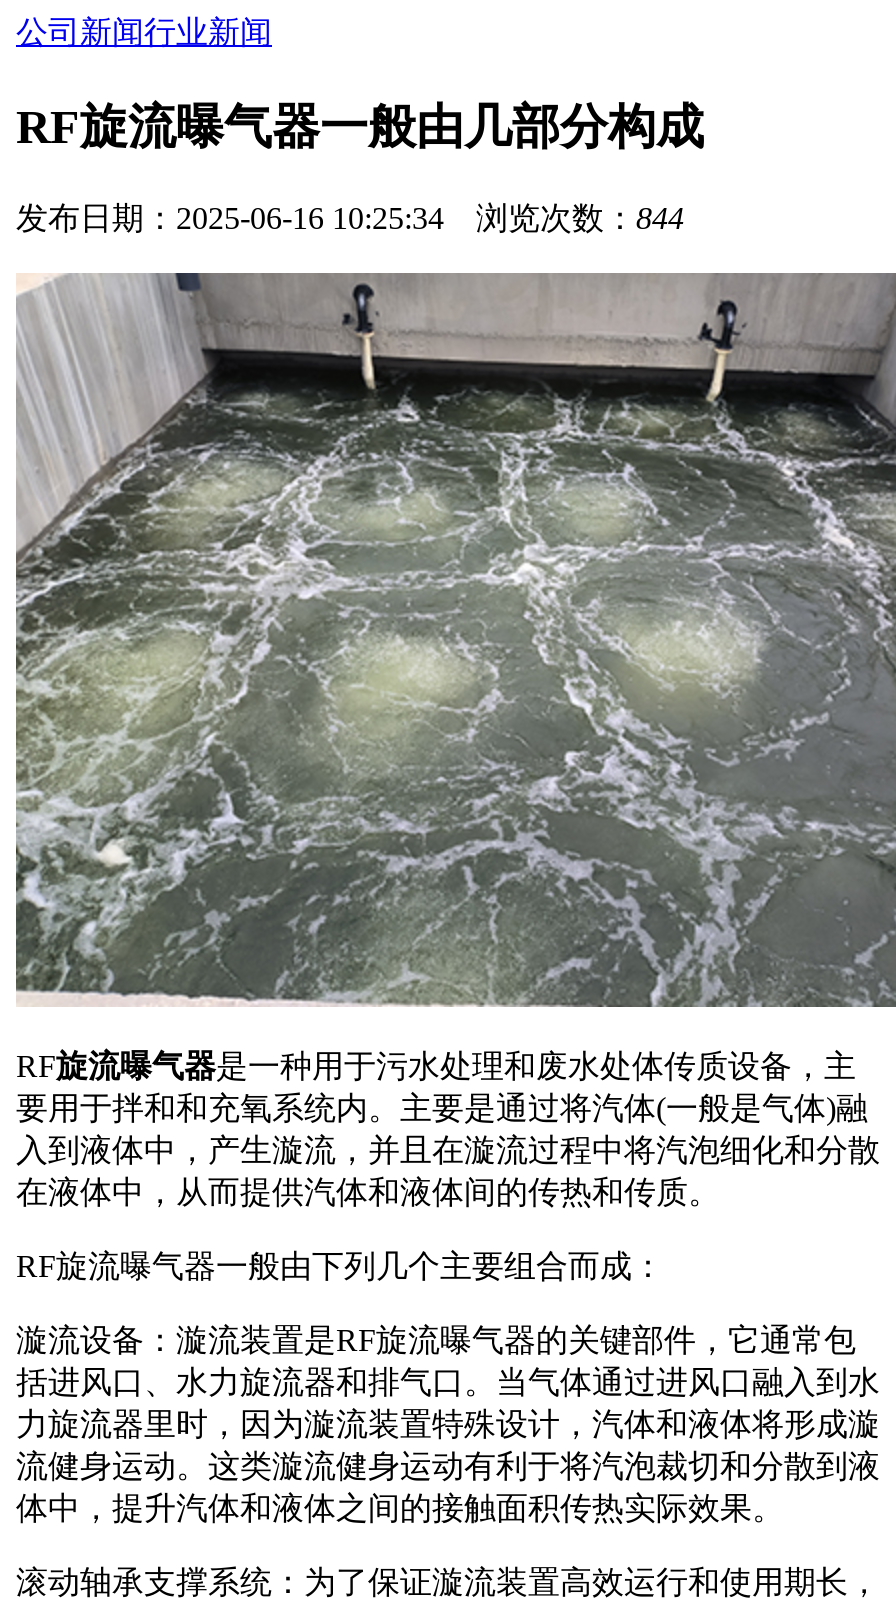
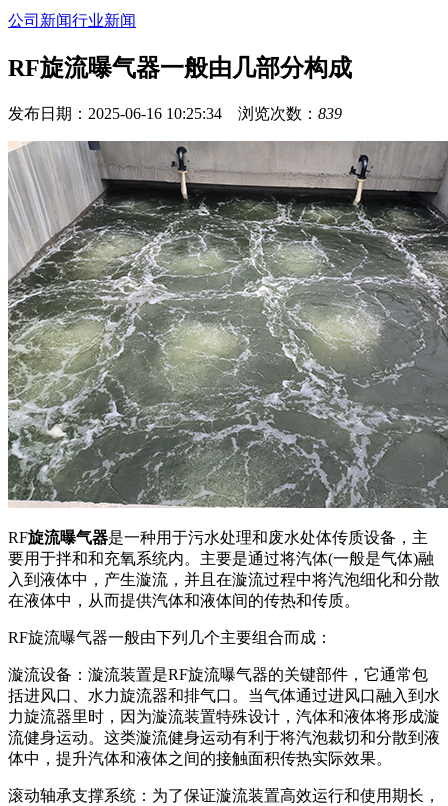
[16,201,684,235] 发布日期：2025-06-16 10:25:34 浏览次数：844 -> [8,105,342,122] 发布日期：2025-06-16 10:25:34 浏览次数：839

